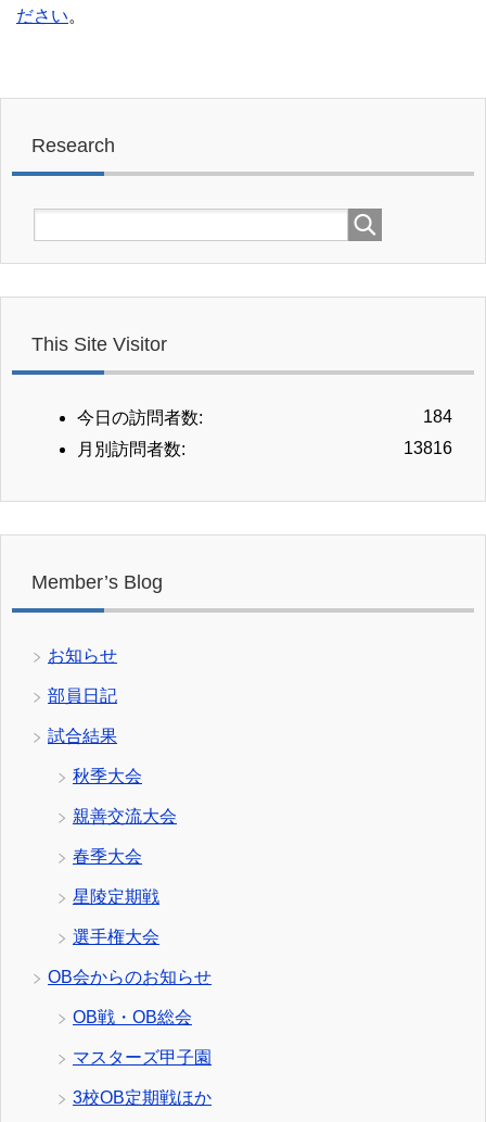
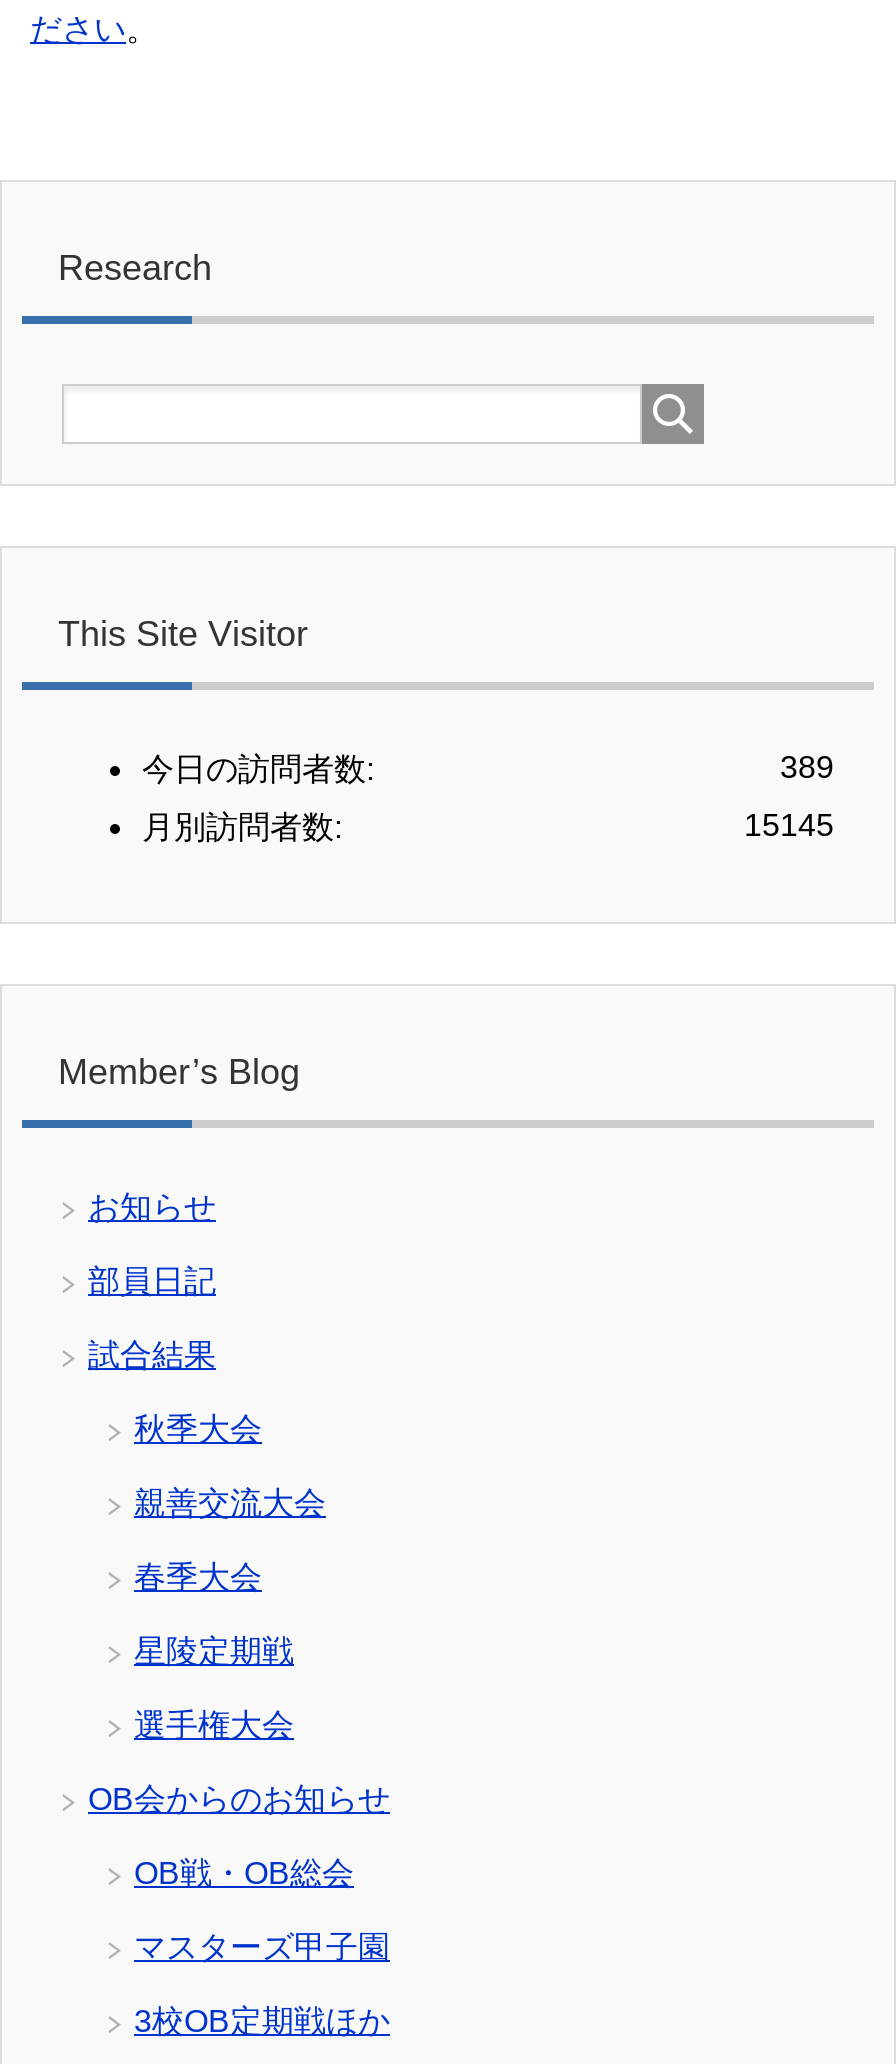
[423,408,452,426] 184 -> [780,751,834,785] 389
[404,439,452,458] 13816 -> [744,809,834,843] 15145

